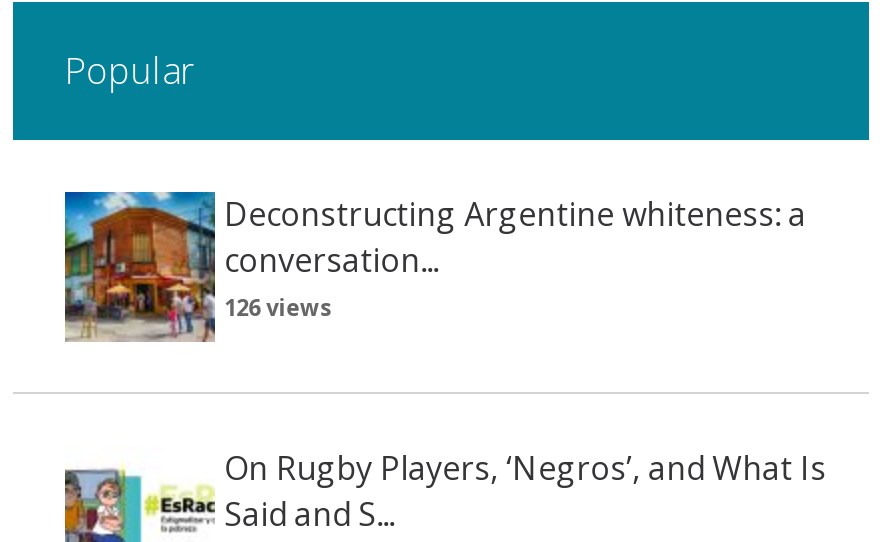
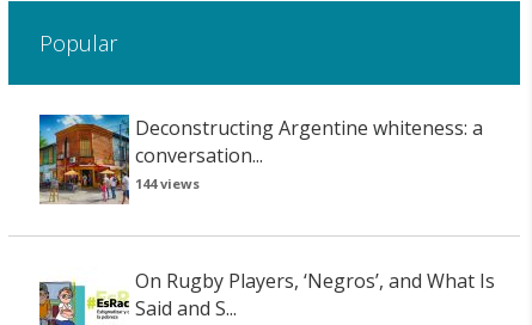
[224,291,332,321] 126 views -> [135,175,199,193] 144 views

